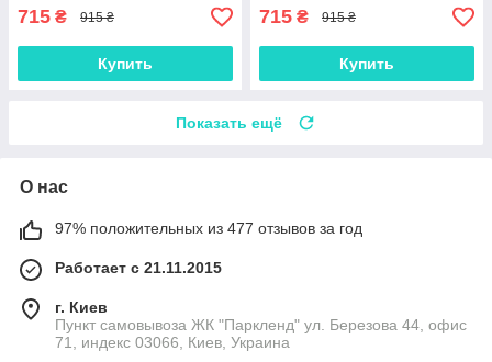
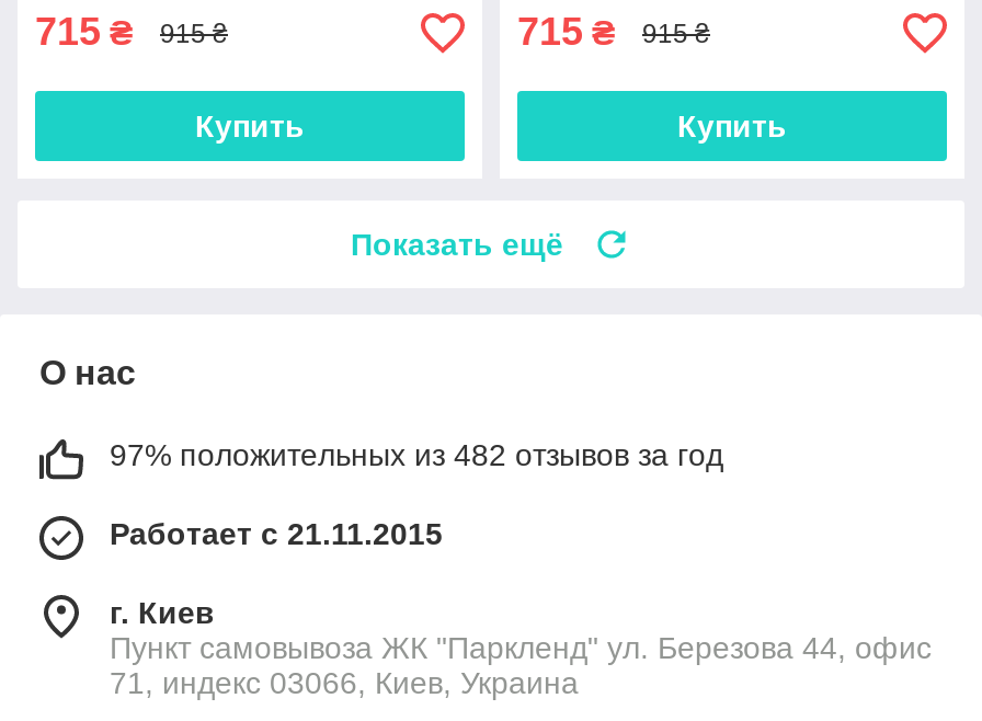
[55,220,362,237] 97% положительных из 477 отзывов за год -> [110,438,723,473] 97% положительных из 482 отзывов за год

